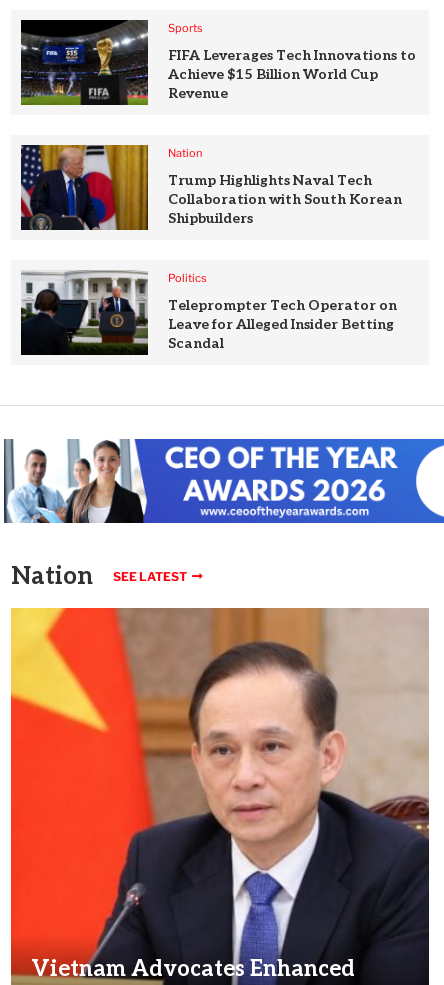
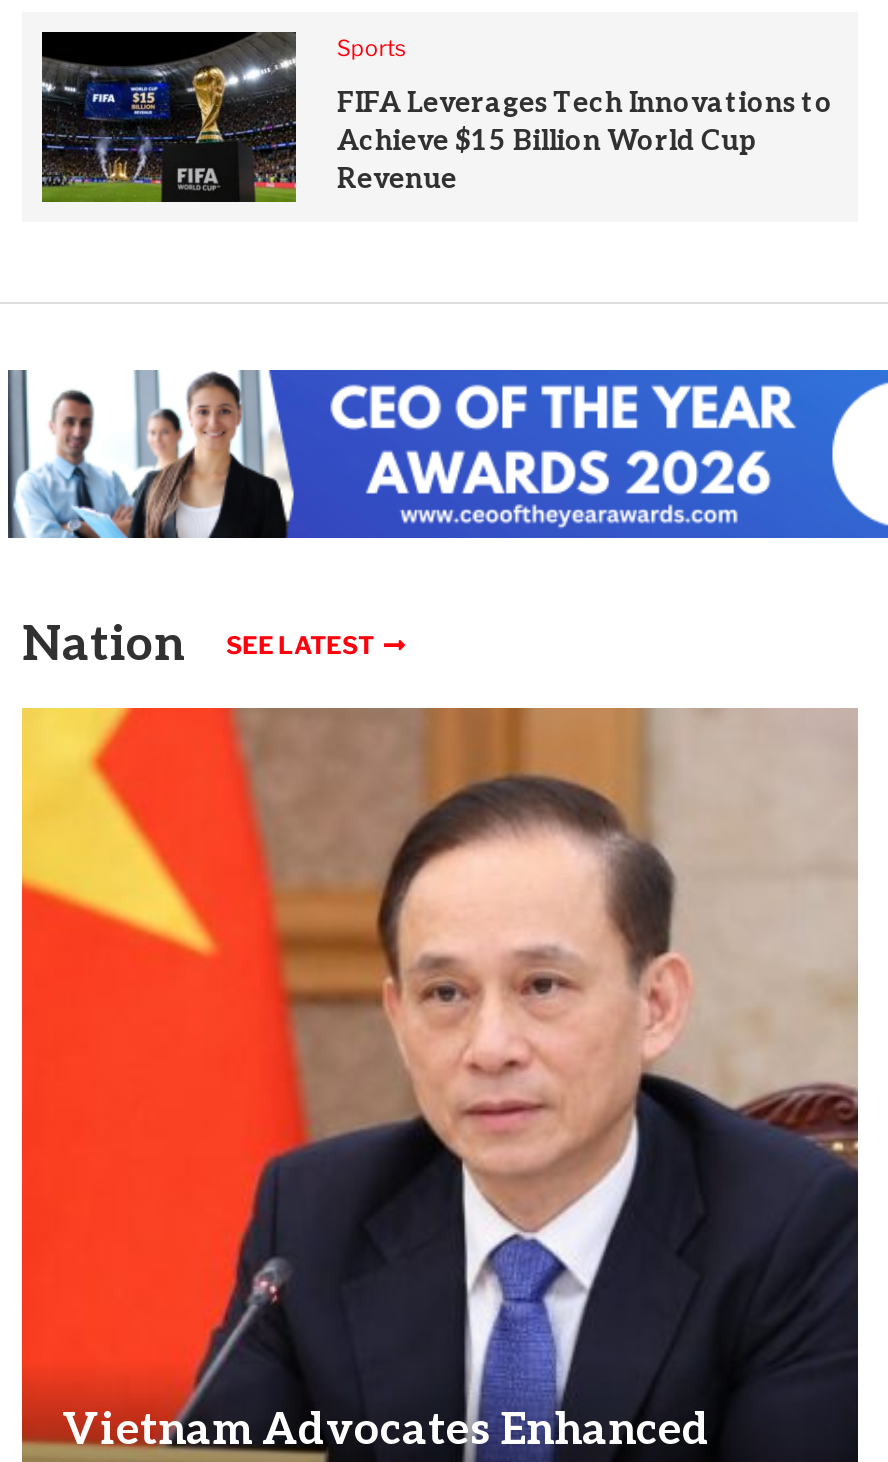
[20,144,402,231] [image] | Nation | Trump Highlights Naval Tech | Collaboration with South Korean | Shipbuilders -> none
[20,270,397,356] [image] | Politics | Teleprompter Tech Operator on | Leave for Alleged Insider Betting | Scandal -> none

